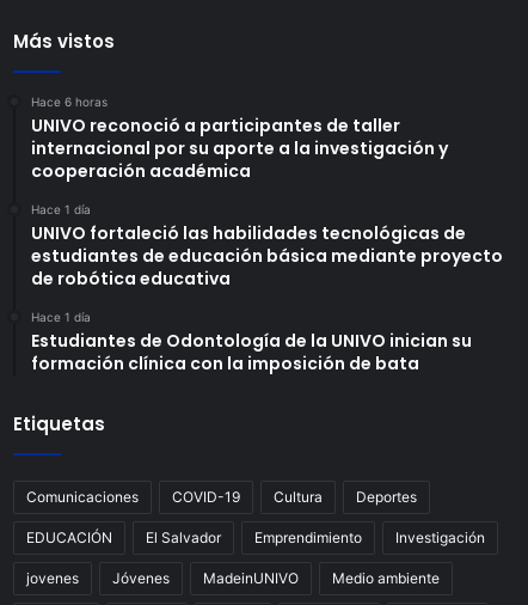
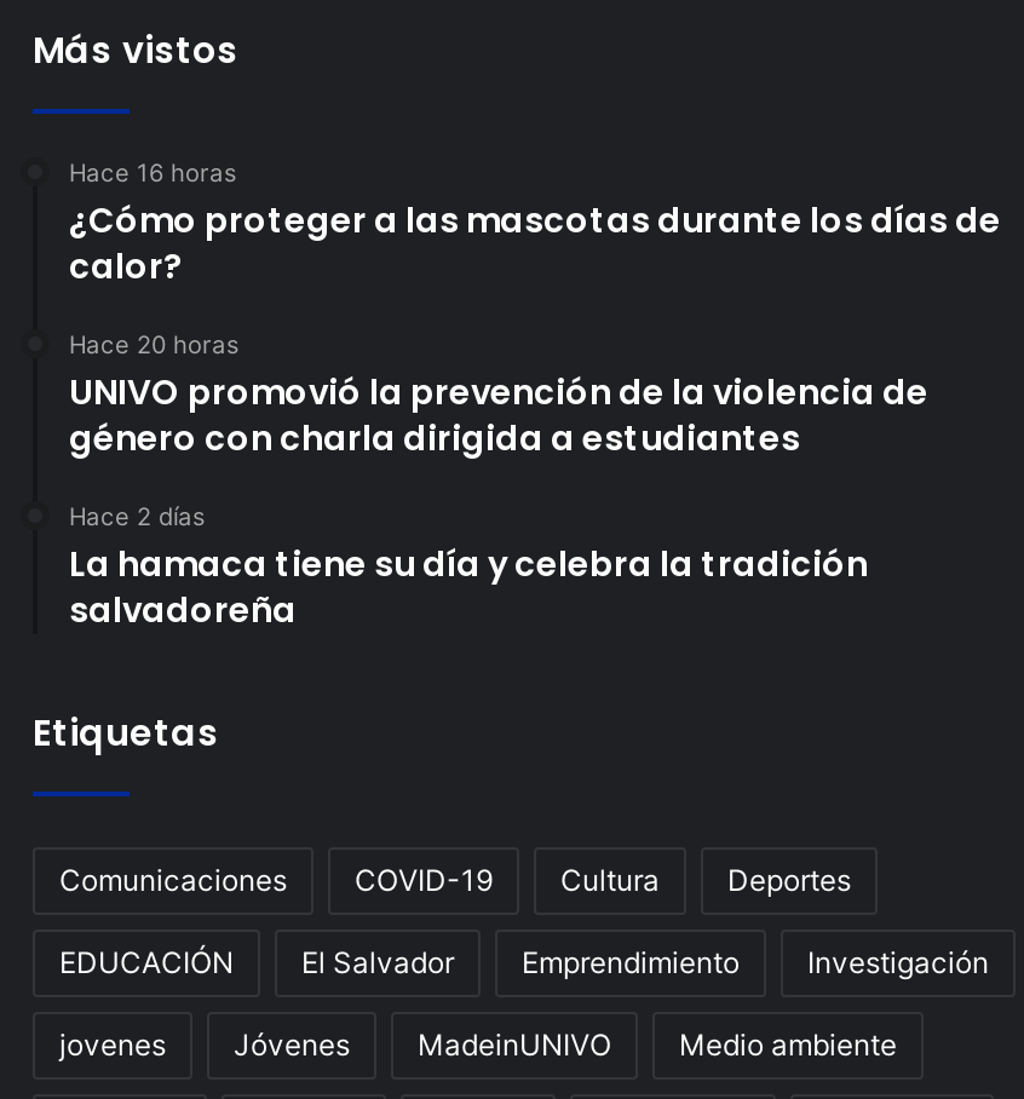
[31,95,448,183] Hace 6 horas | UNIVO reconoció a participantes de taller | internacional por su aporte a la investigación y | cooperación académica -> [69,158,1001,291] Hace 16 horas | ¿Cómo proteger a las mascotas durante los días de | calor?
[31,202,503,291] Hace 1 día | UNIVO fortaleció las habilidades tecnológicas de | estudiantes de educación básica mediante proyecto | de robótica educativa -> [69,330,928,463] Hace 20 horas | UNIVO promovió la prevención de la violencia de | género con charla dirigida a estudiantes
[31,310,472,376] Hace 1 día | Estudiantes de Odontología de la UNIVO inician su | formación clínica con la imposición de bata -> [69,502,868,635] Hace 2 días | La hamaca tiene su día y celebra la tradición | salvadoreña

